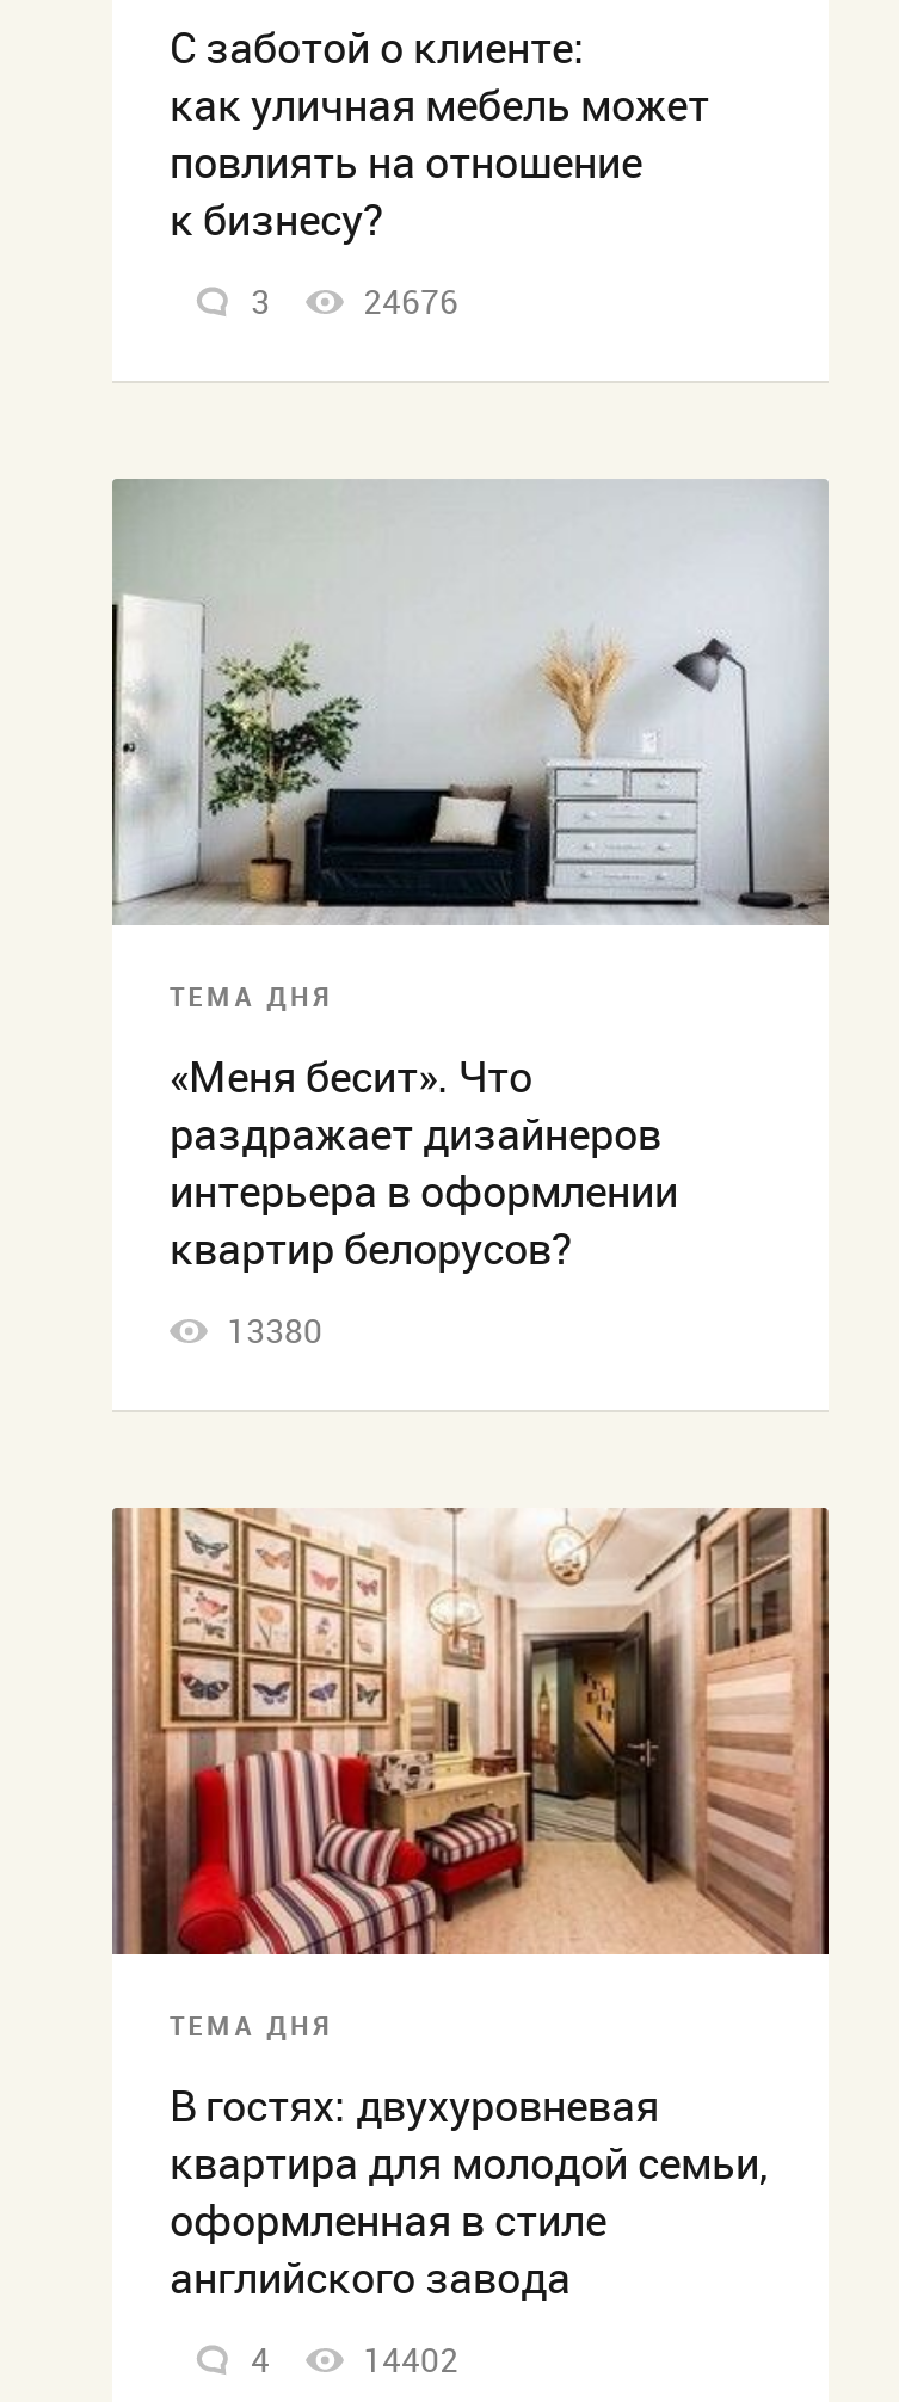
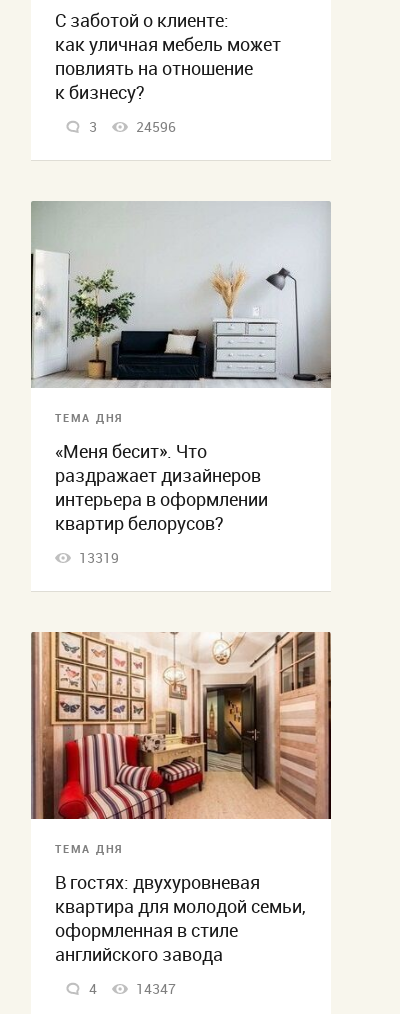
[363,283,458,321] 24676 -> [136,119,176,135] 24596
[227,1312,322,1350] 13380 -> [79,550,119,566] 13319
[363,2341,458,2379] 14402 -> [136,981,176,997] 14347

